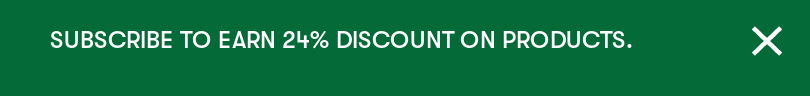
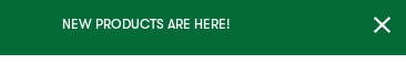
[50,25,632,53] SUBSCRIBE TO EARN 24% DISCOUNT ON PRODUCTS. -> [62,16,230,32] NEW PRODUCTS ARE HERE!

